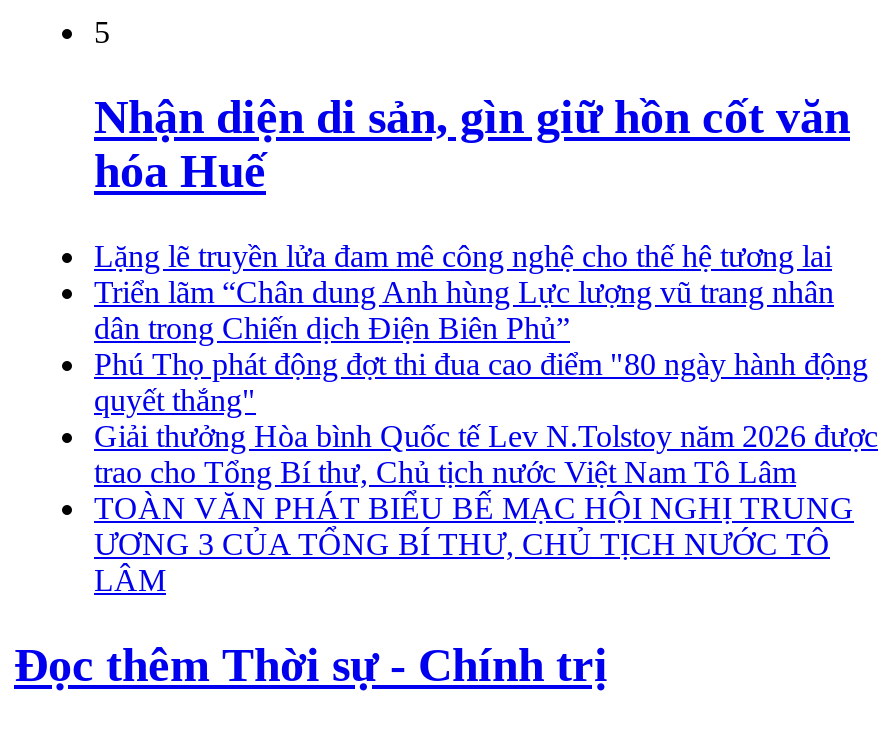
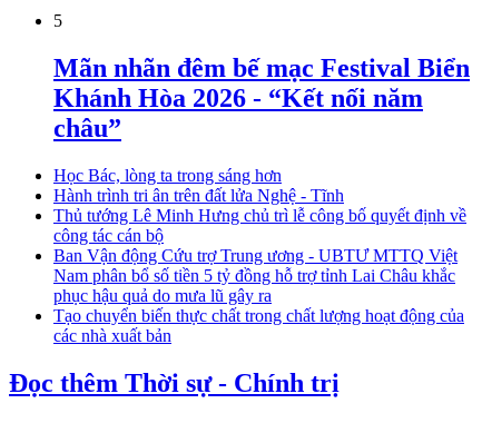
[94,91,850,197] Nhận diện di sản, gìn giữ hồn cốt văn | hóa Huế -> [53,53,470,142] Mãn nhãn đêm bế mạc Festival Biển | Khánh Hòa 2026 - “Kết nối năm | châu”
[94,239,878,597] Lặng lẽ truyền lửa đam mê công nghệ cho thế hệ tương lai | Triển lãm “Chân dung Anh hùng Lực lượng vũ trang nhân | dân trong Chiến dịch Điện Biên Phủ” | Phú Thọ phát động đợt thi đua cao điểm "80 ngày hành động | quyết thắng" | Giải thưởng Hòa bình Quốc tế Lev N.Tolstoy năm 2026 được | trao cho Tổng Bí thư, Chủ tịch nước Việt Nam Tô Lâm | TOÀN VĂN PHÁT BIỂU BẾ MẠC HỘI NGHỊ TRUNG | ƯƠNG 3 CỦA TỔNG BÍ THƯ, CHỦ TỊCH NƯỚC TÔ | LÂM -> [53,166,466,345] Học Bác, lòng ta trong sáng hơn | Hành trình tri ân trên đất lửa Nghệ - Tĩnh | Thủ tướng Lê Minh Hưng chủ trì lễ công bố quyết định về | công tác cán bộ | Ban Vận động Cứu trợ Trung ương - UBTƯ MTTQ Việt | Nam phân bổ số tiền 5 tỷ đồng hỗ trợ tỉnh Lai Châu khắc | phục hậu quả do mưa lũ gây ra | Tạo chuyển biến thực chất trong chất lượng hoạt động của | các nhà xuất bản

